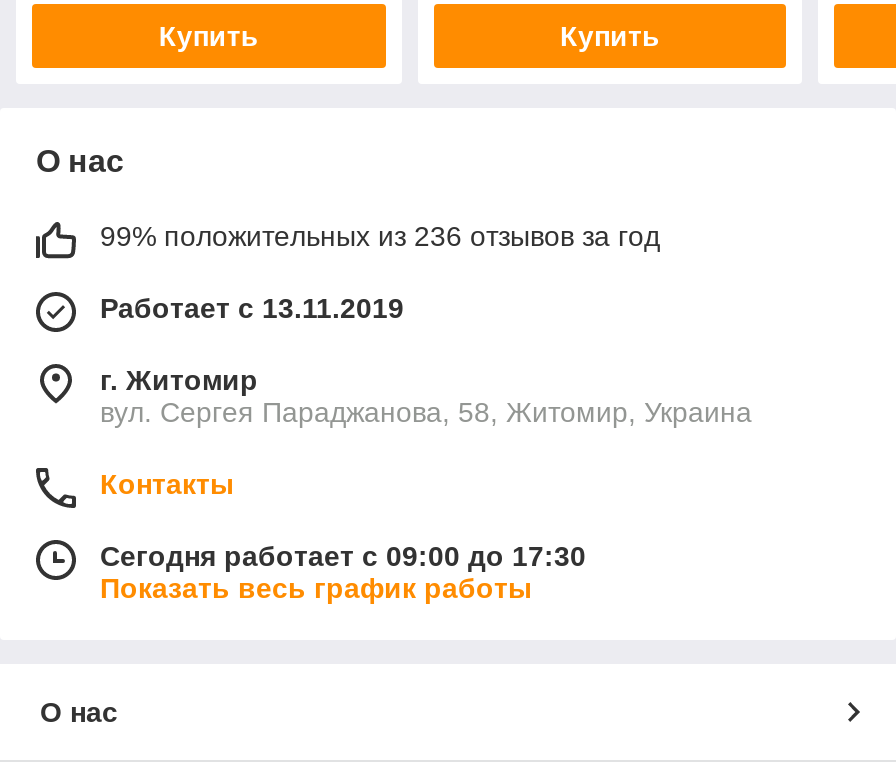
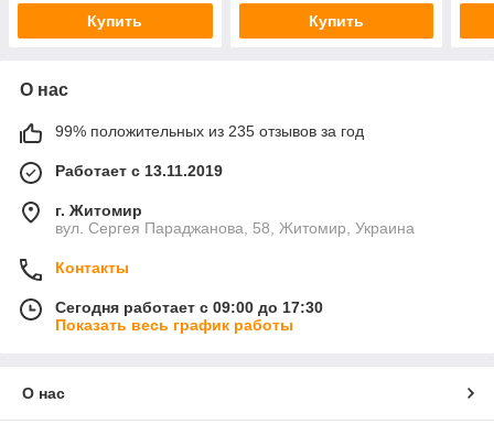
[100,220,660,252] 99% положительных из 236 отзывов за год -> [55,122,364,140] 99% положительных из 235 отзывов за год

